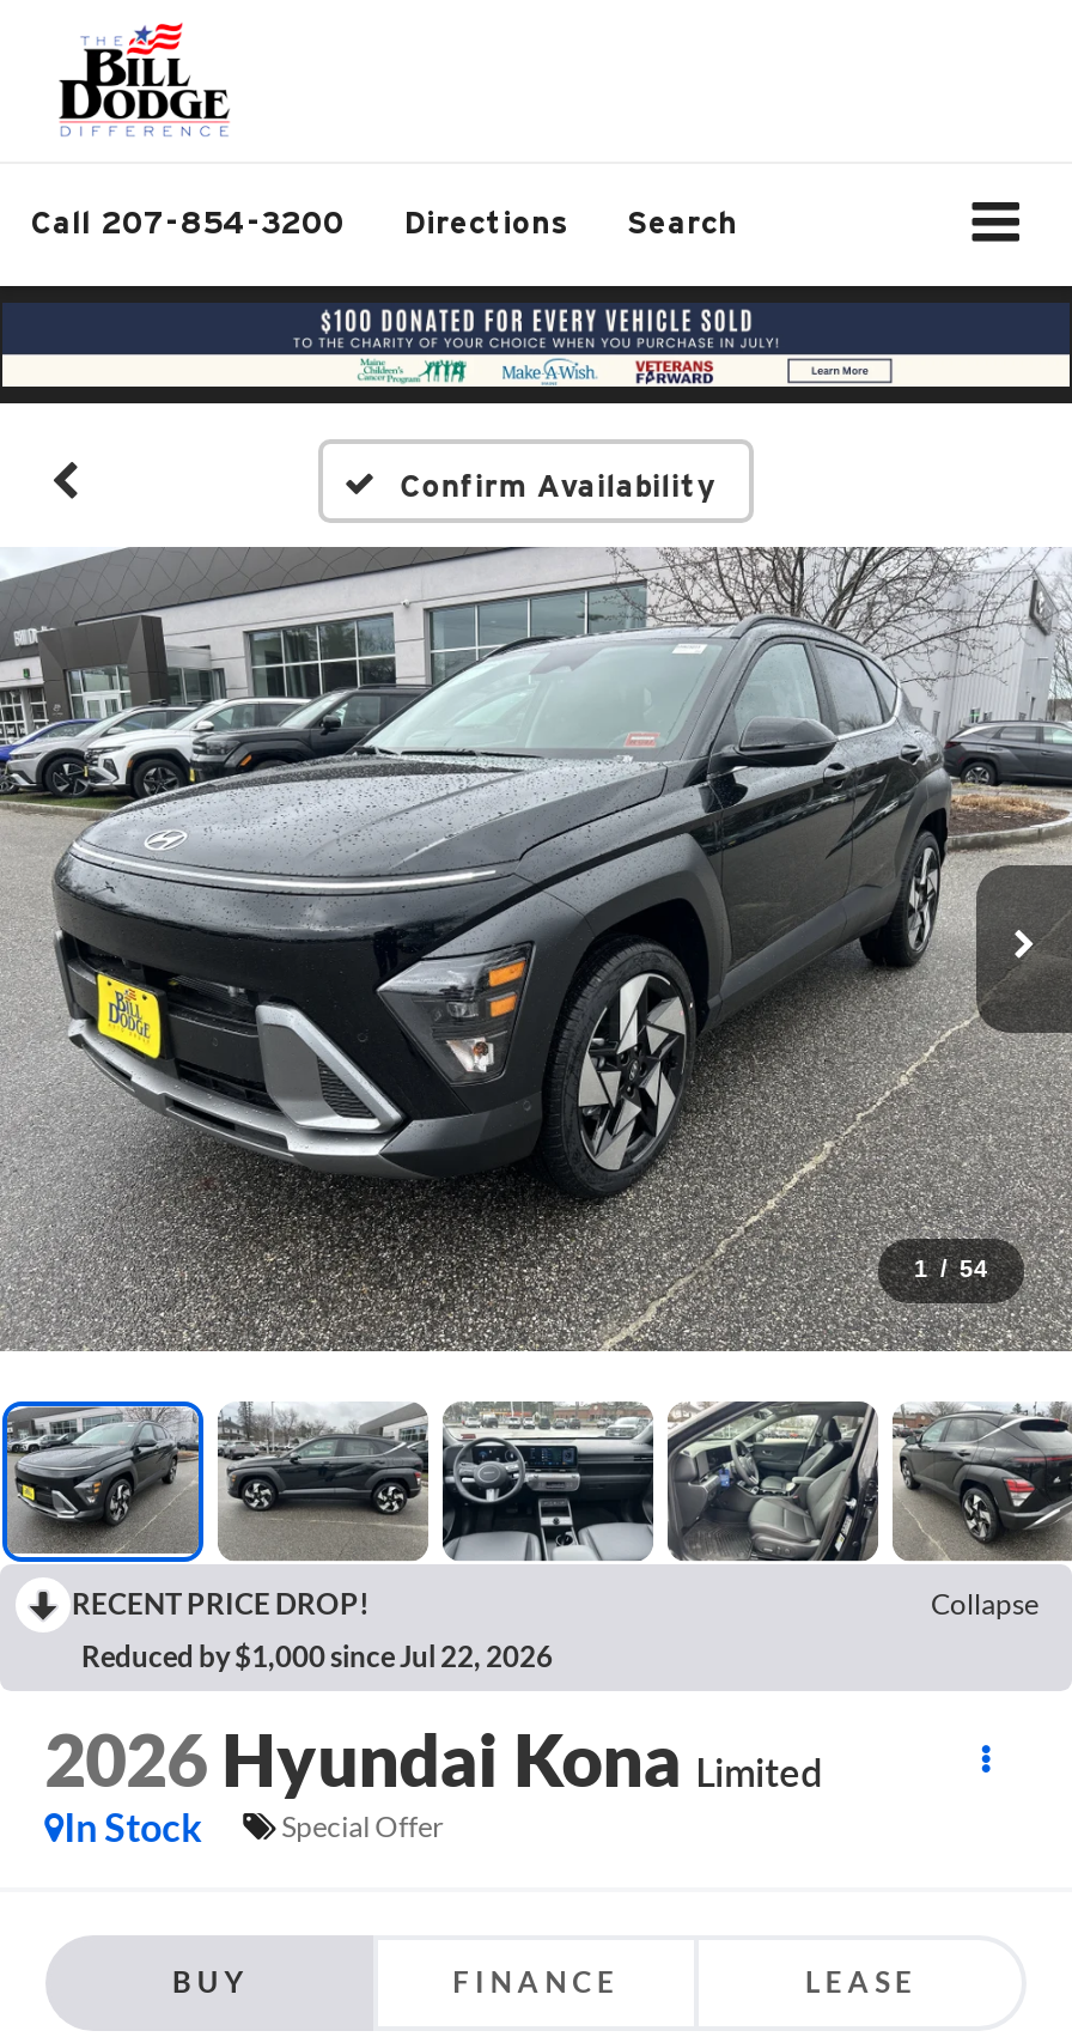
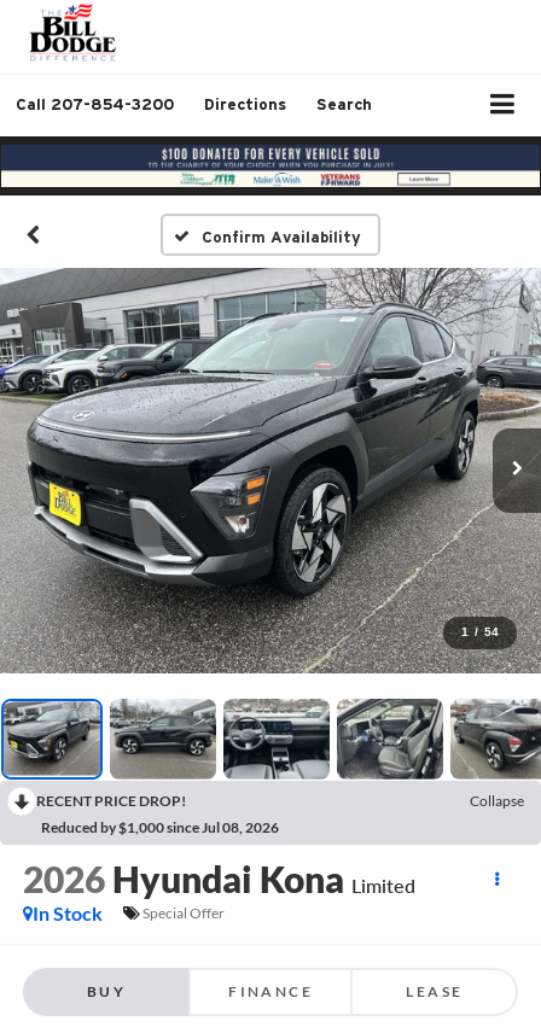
[81,1638,553,1674] Reduced by $1,000 since Jul 22, 2026 -> [41,818,279,836] Reduced by $1,000 since Jul 08, 2026

